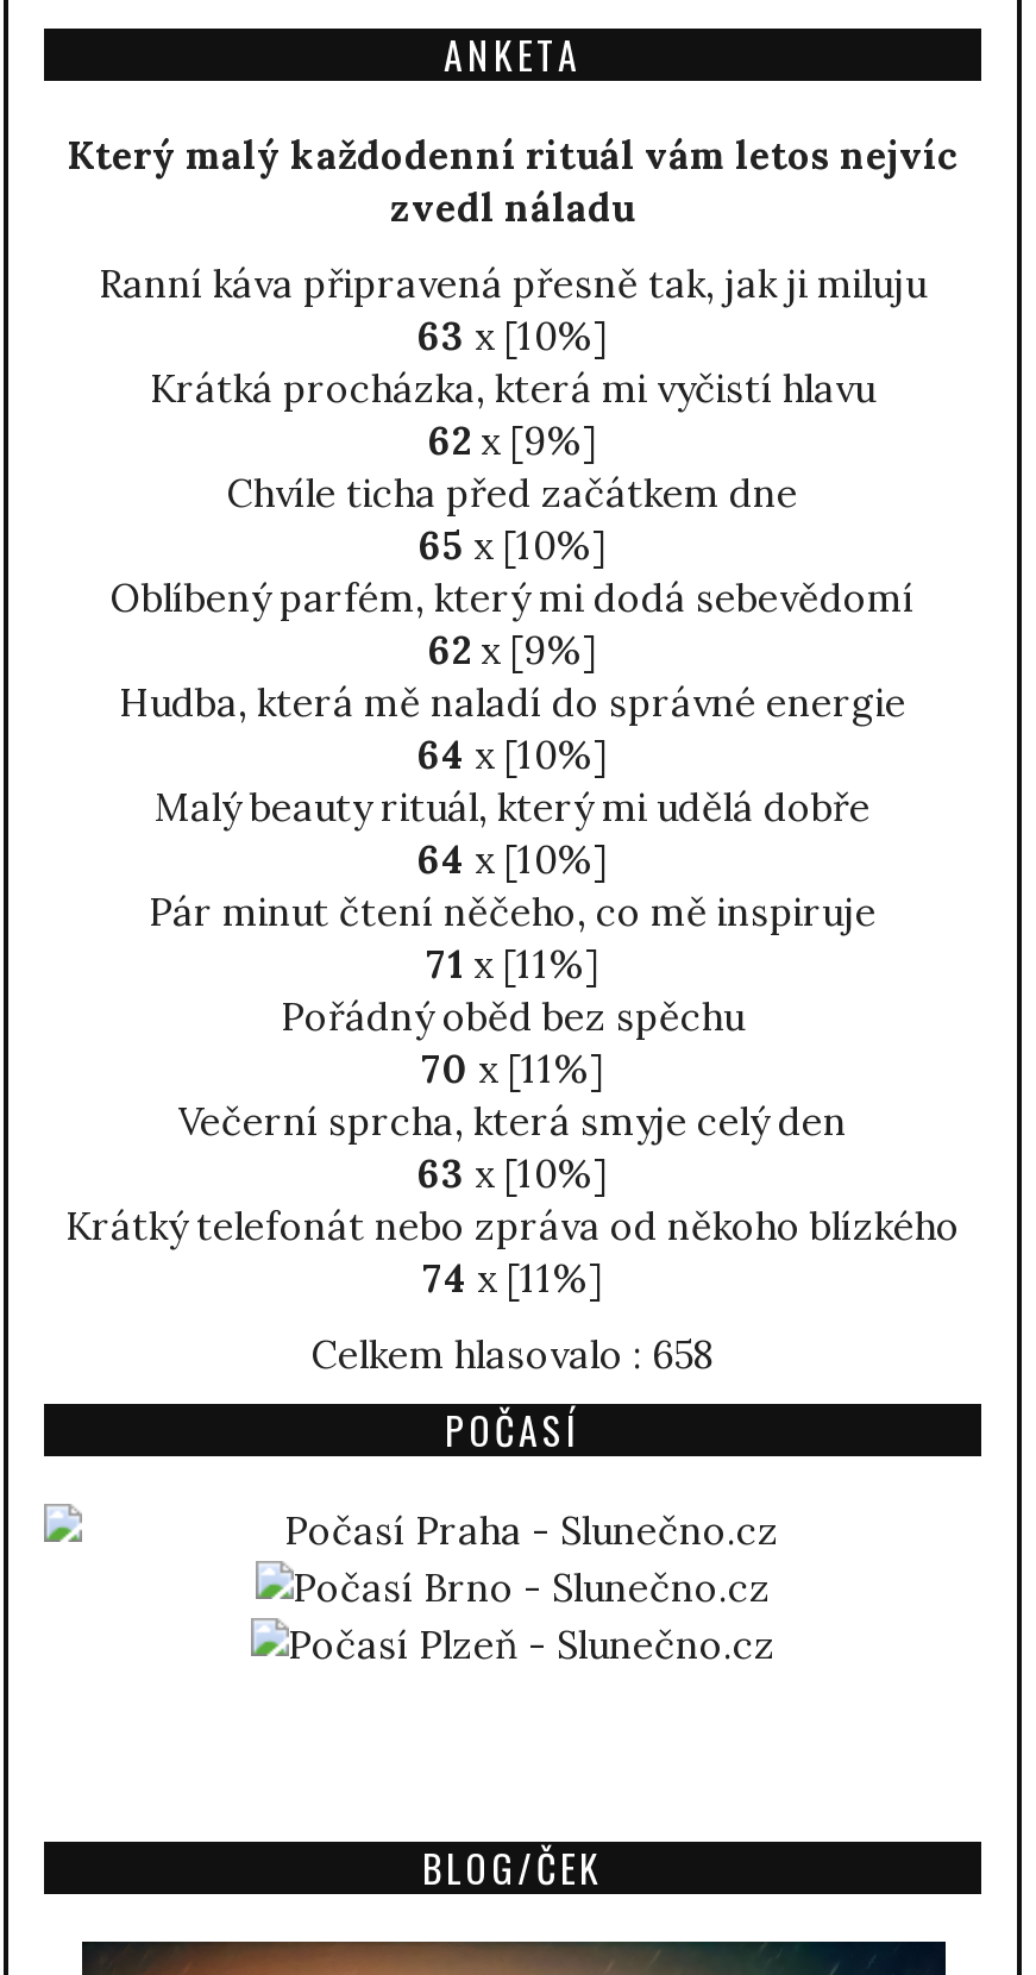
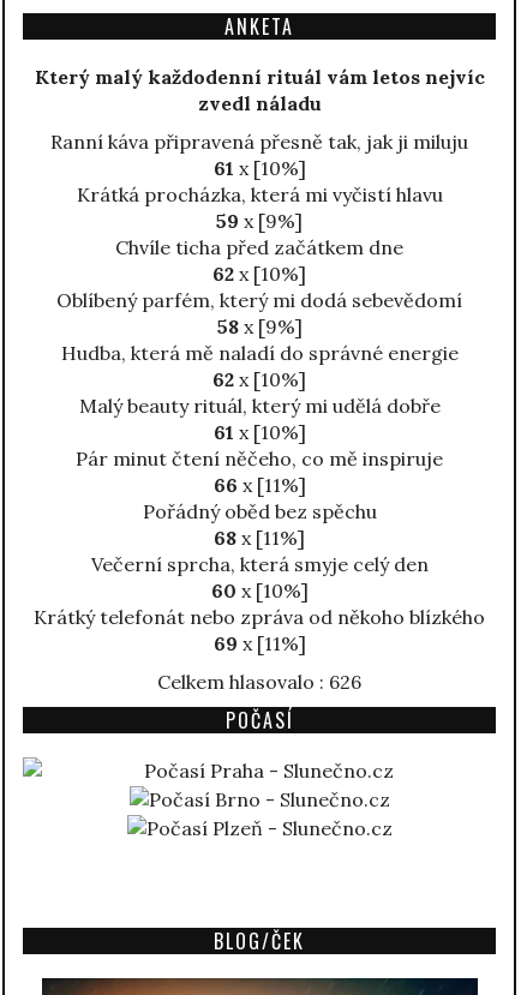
[417,311,608,359] 63 x [10%] -> [213,156,306,180] 61 x [10%]
[428,416,597,463] 62 x [9%] -> [216,208,303,232] 59 x [9%]
[419,520,607,568] 65 x [10%] -> [212,261,306,285] 62 x [10%]
[428,625,597,673] 62 x [9%] -> [217,314,302,338] 58 x [9%]
[417,730,608,777] 64 x [10%] -> [212,367,306,391] 62 x [10%]
[417,834,608,882] 64 x [10%] -> [213,420,306,444] 61 x [10%]
[426,939,599,987] 71 x [11%] -> [213,473,306,497] 66 x [11%]
[421,1044,604,1091] 70 x [11%] -> [214,525,305,549] 68 x [11%]
[417,1149,608,1196] 63 x [10%] -> [211,578,308,602] 60 x [10%]
[422,1253,603,1301] 74 x [11%] -> [213,631,306,655] 69 x [11%]
[312,1329,714,1377] Celkem hlasovalo : 658 -> [157,669,361,693] Celkem hlasovalo : 626

